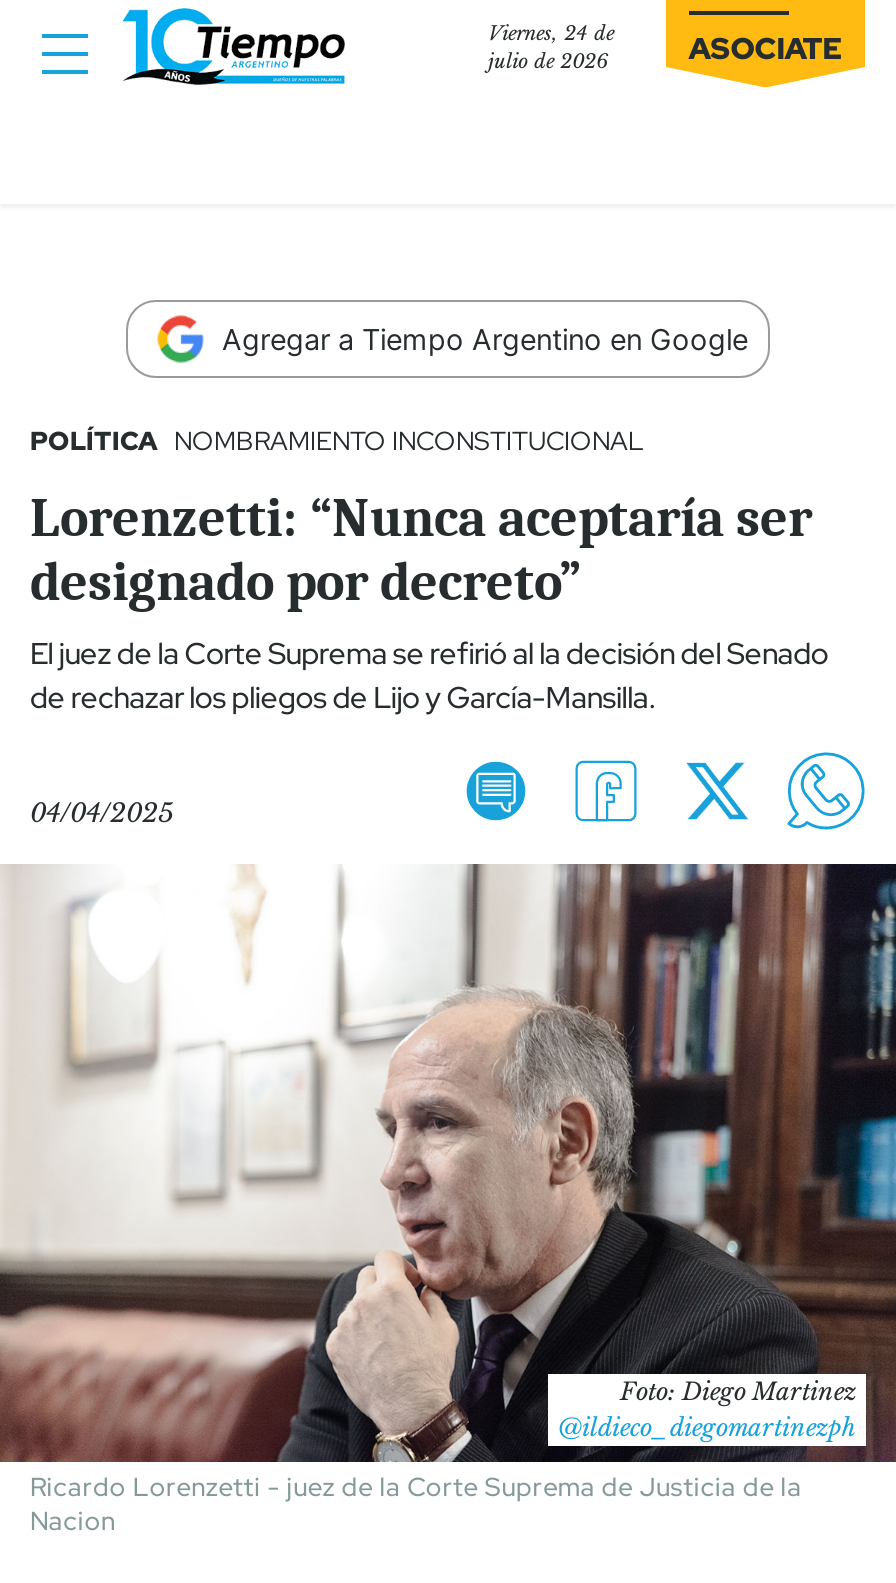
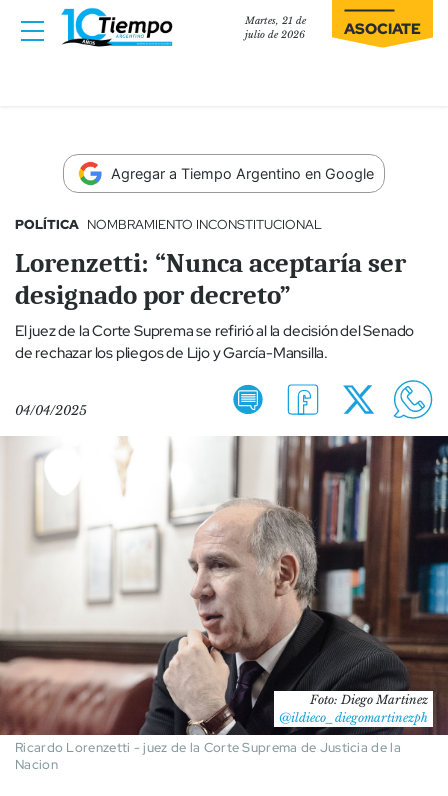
[488,22,614,46] Viernes, 24 de -> [245,15,306,27] Martes, 21 de

